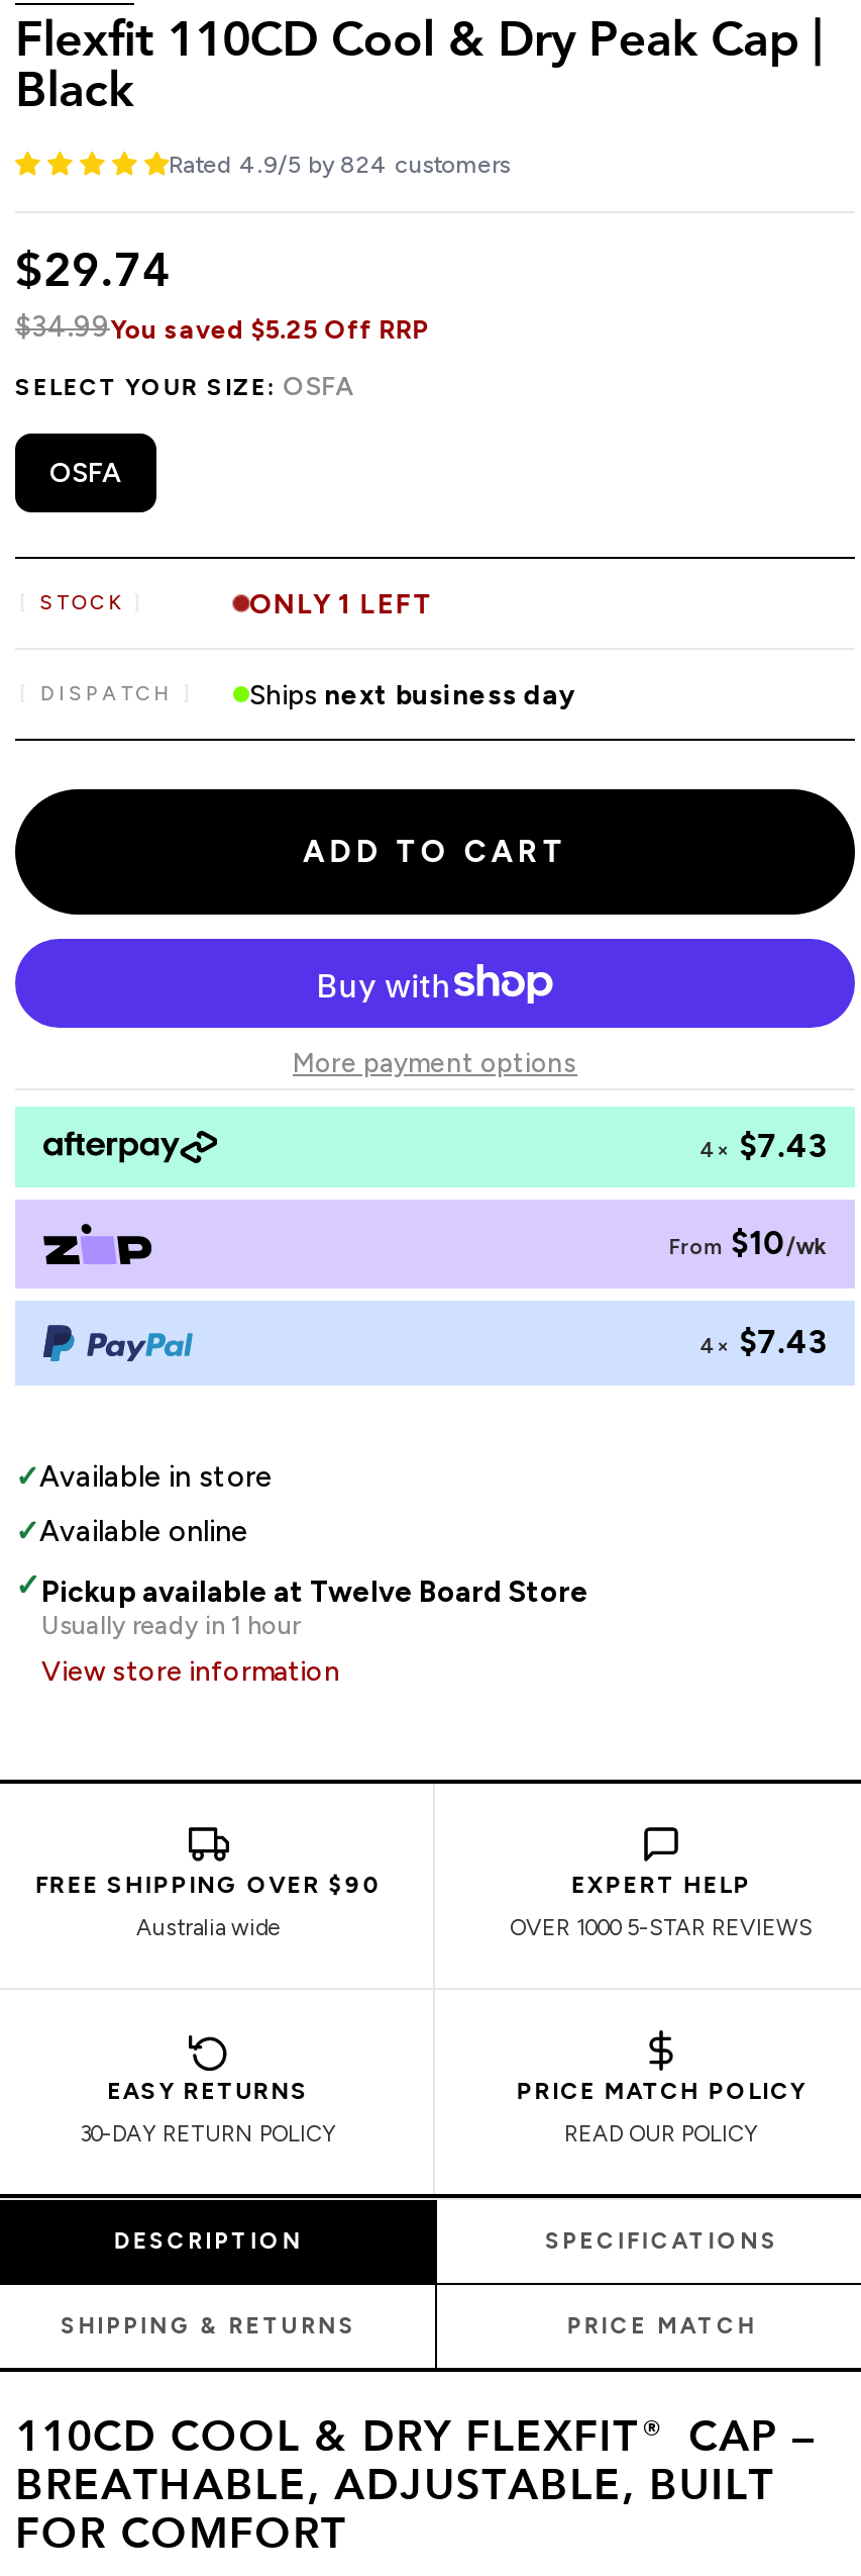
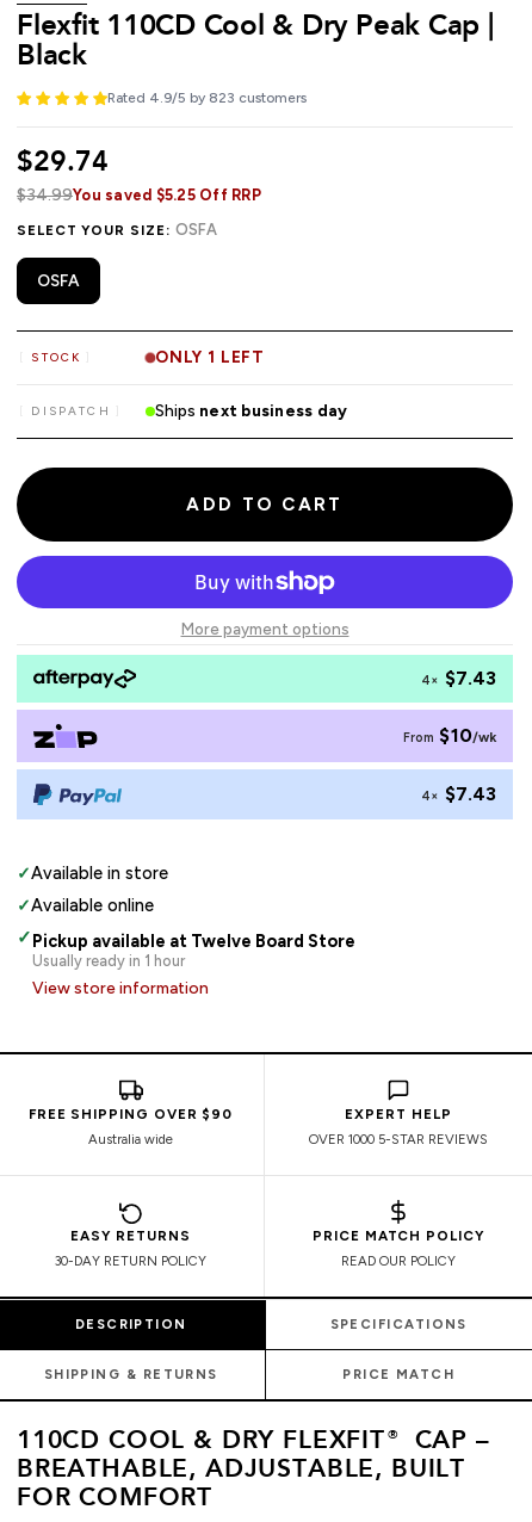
[169,150,510,179] Rated 4.9/5 by 824 customers -> [107,90,307,107] Rated 4.9/5 by 823 customers

